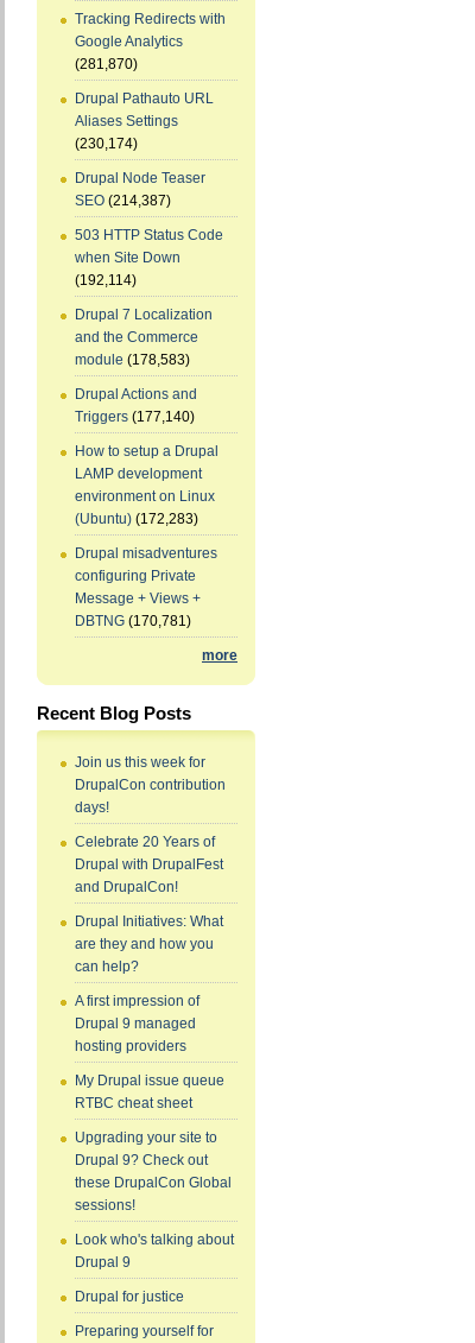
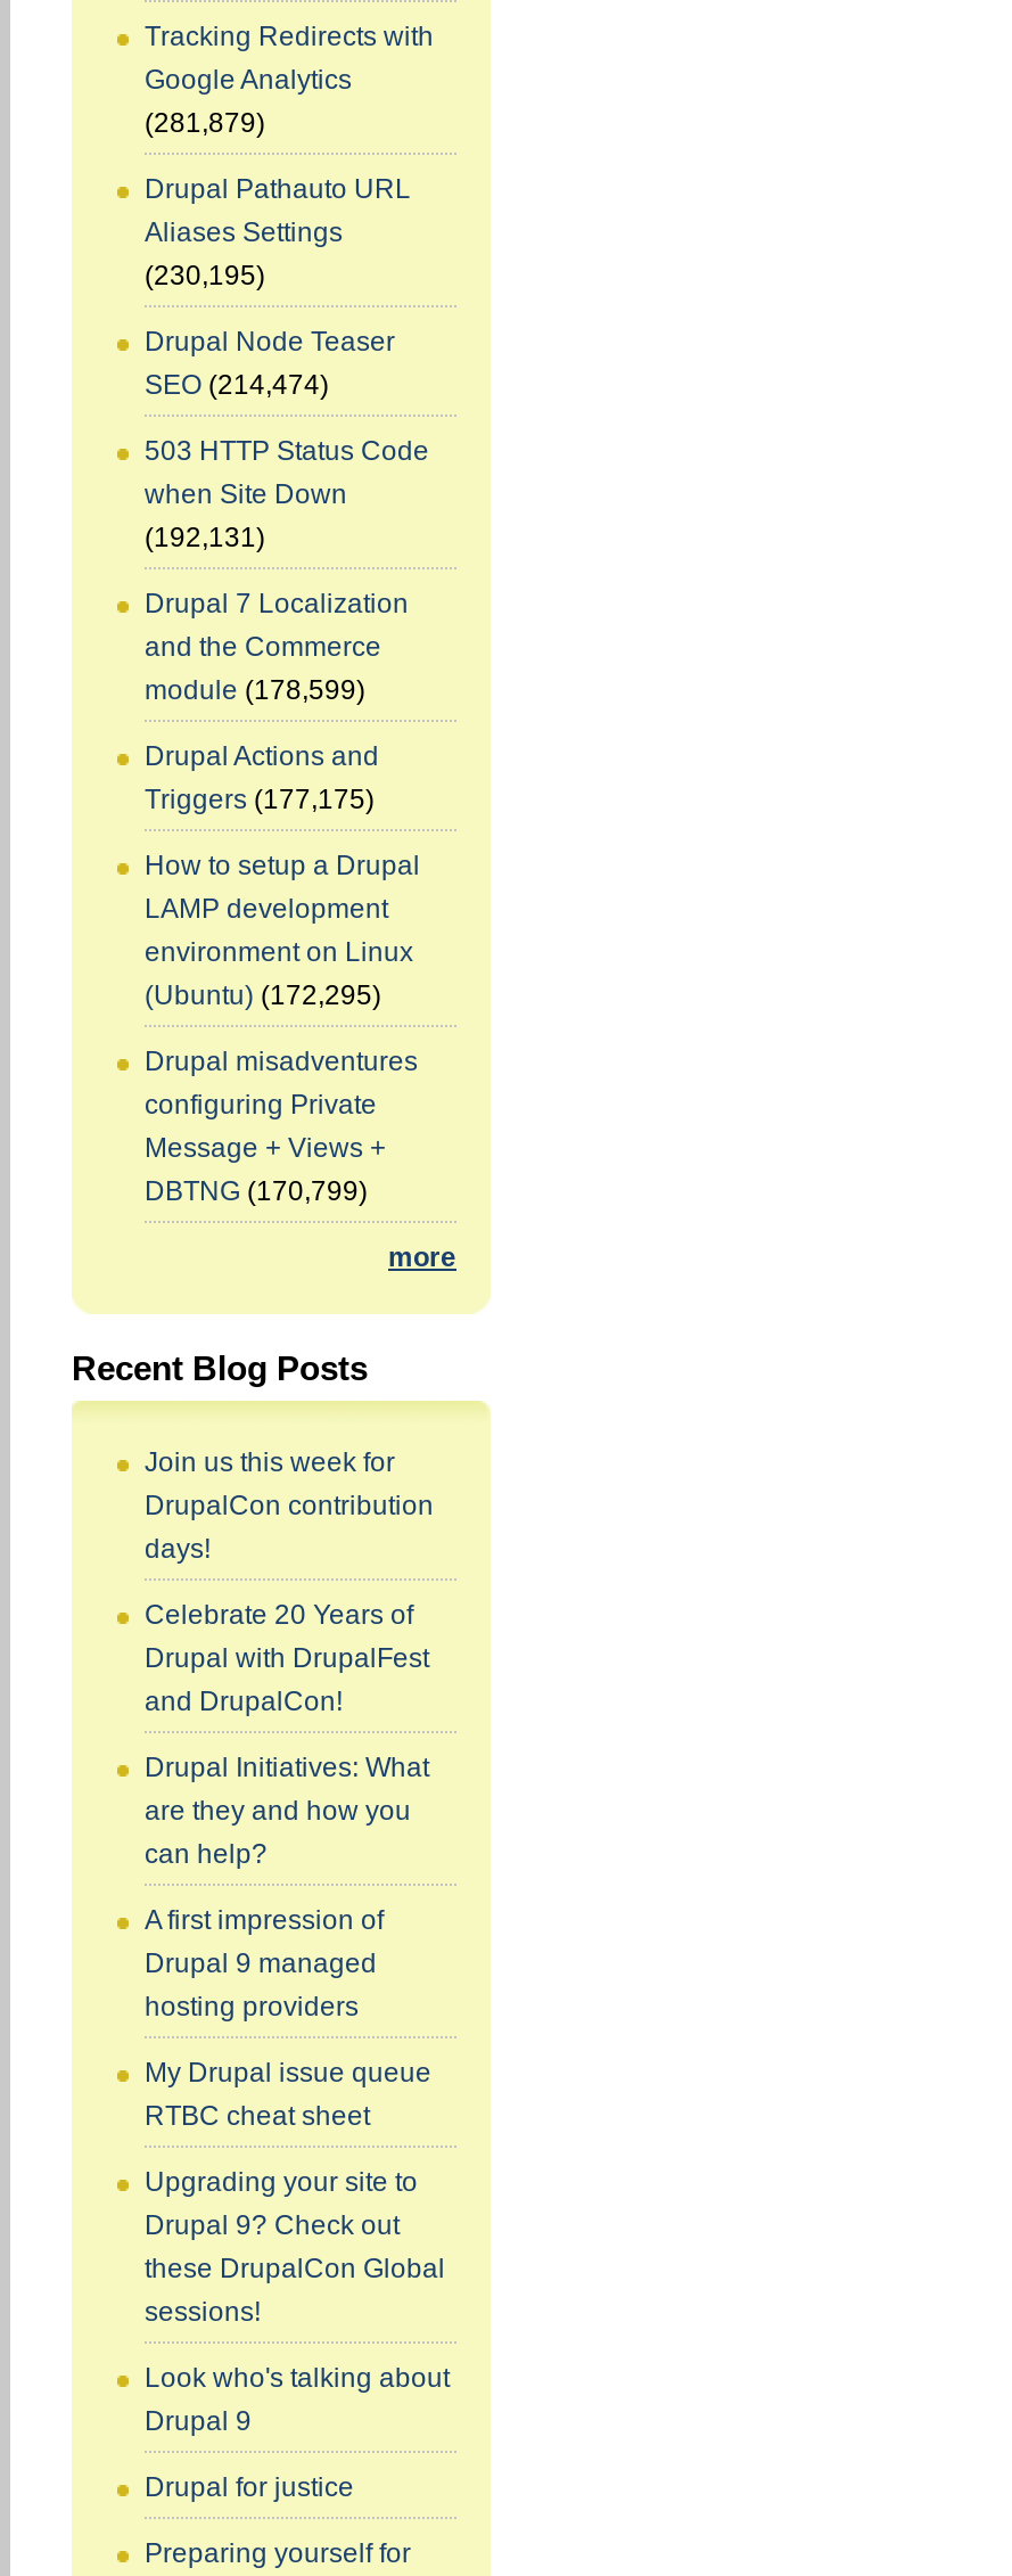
[75,56,138,73] (281,870) -> [145,107,265,139] (281,879)
[75,135,138,152] (230,174) -> [145,260,265,292] (230,195)
[75,192,171,209] SEO (214,387) -> [145,369,329,401] SEO (214,474)
[75,272,137,289] (192,114) -> [145,522,265,554] (192,131)
[75,352,190,368] module (178,583) -> [145,674,365,706] module (178,599)
[75,409,195,425] Triggers (177,140) -> [145,784,375,816] Triggers (177,175)
[75,511,198,527] (Ubuntu) (172,283) -> [145,980,381,1011] (Ubuntu) (172,295)
[75,613,191,629] DBTNG (170,781) -> [145,1175,368,1207] DBTNG (170,799)

